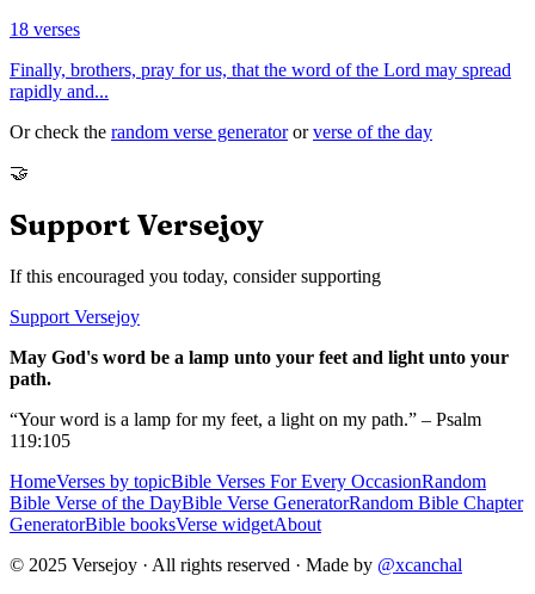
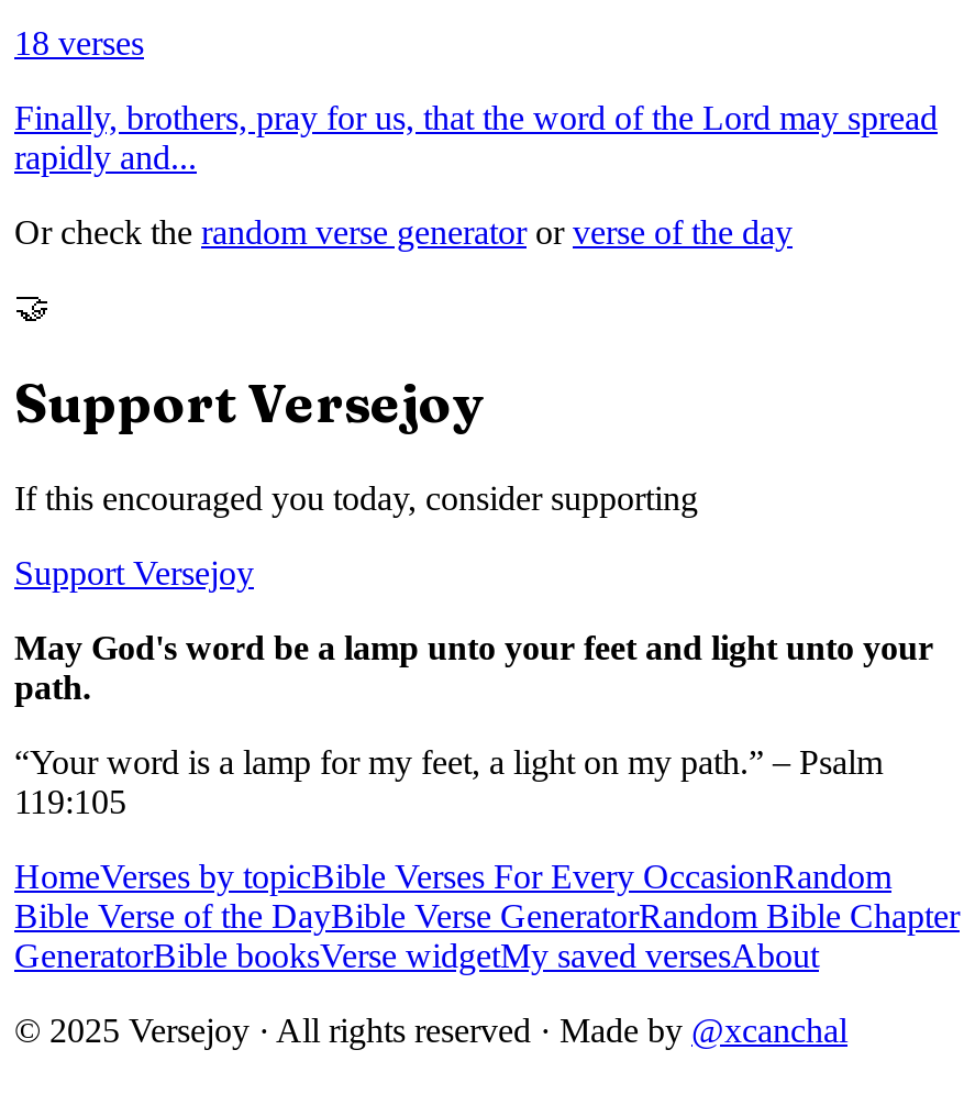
[10,514,321,534] GeneratorBible booksVerse widgetAbout -> [14,937,819,974] GeneratorBible booksVerse widgetMy saved versesAbout

